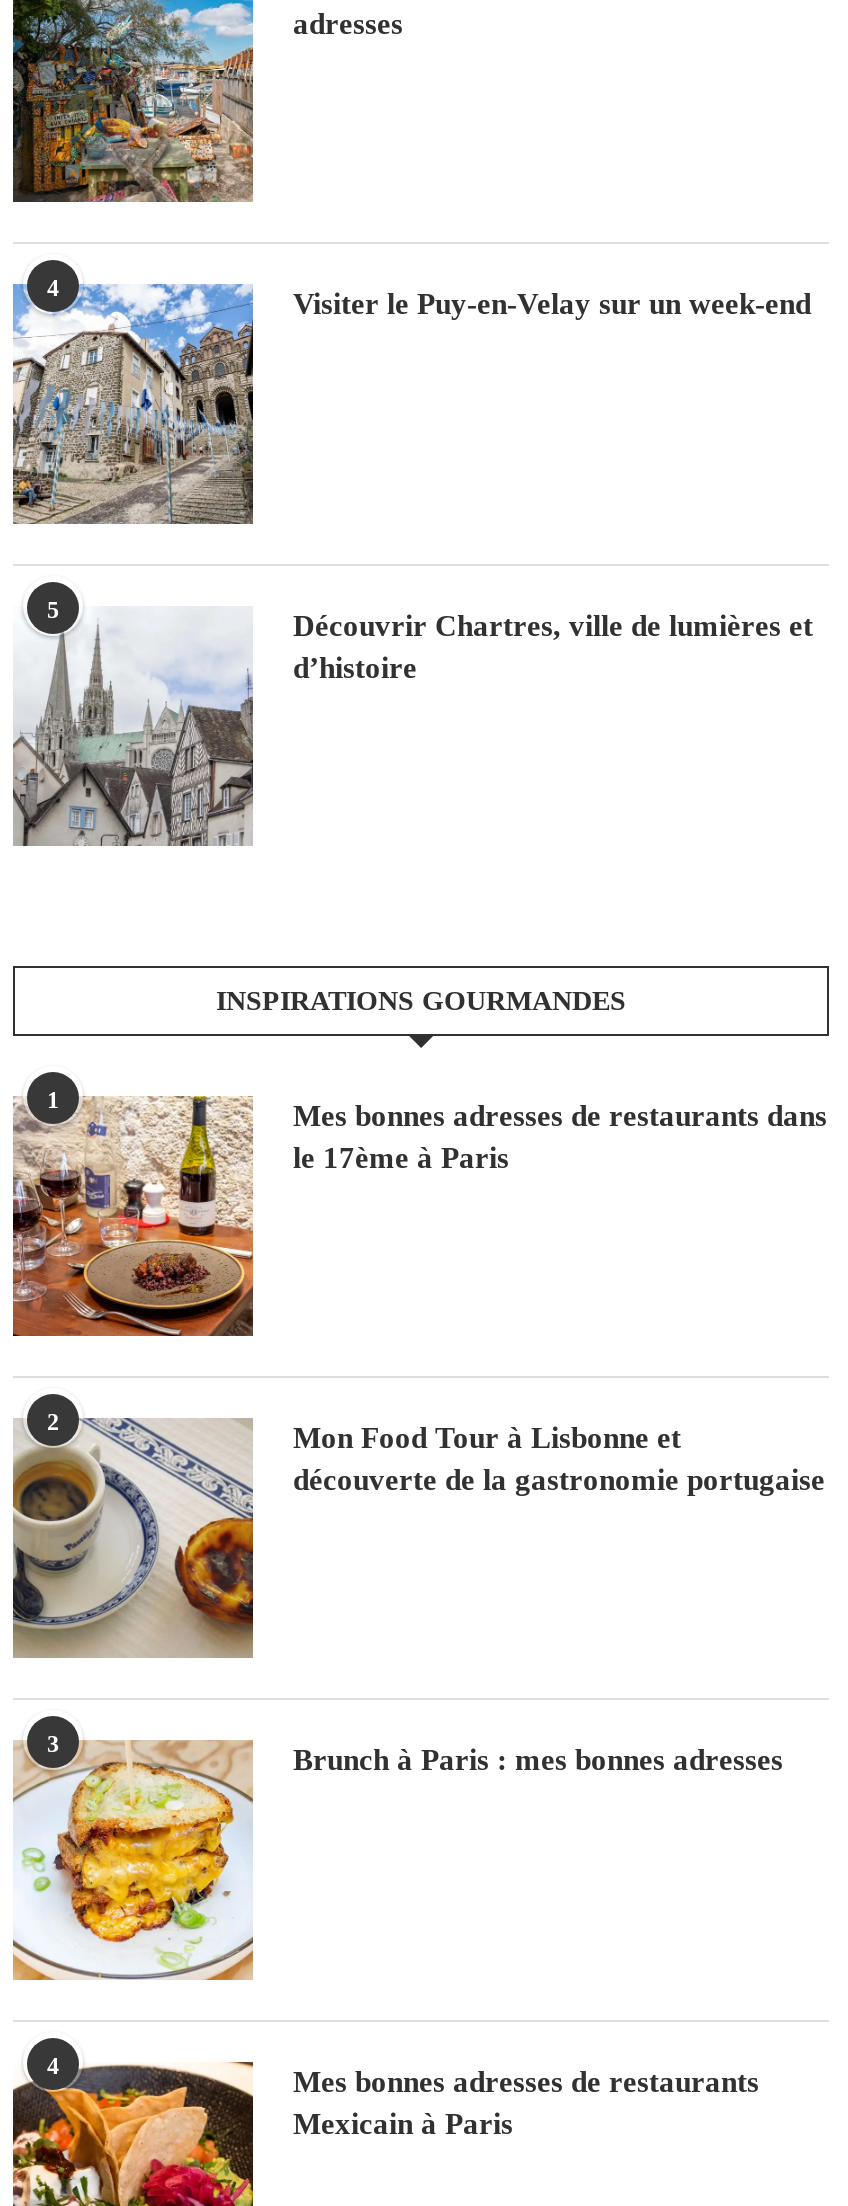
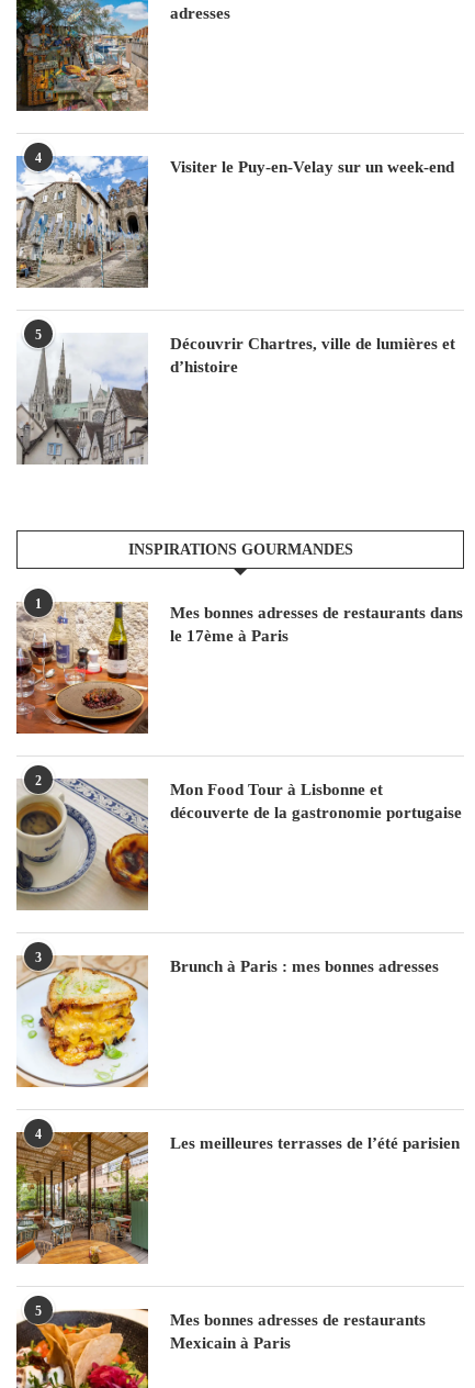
none -> [15,1131,460,1265] [image] | Les meilleures terrasses de l’été parisien
none -> [35,1303,42,1319] 5

